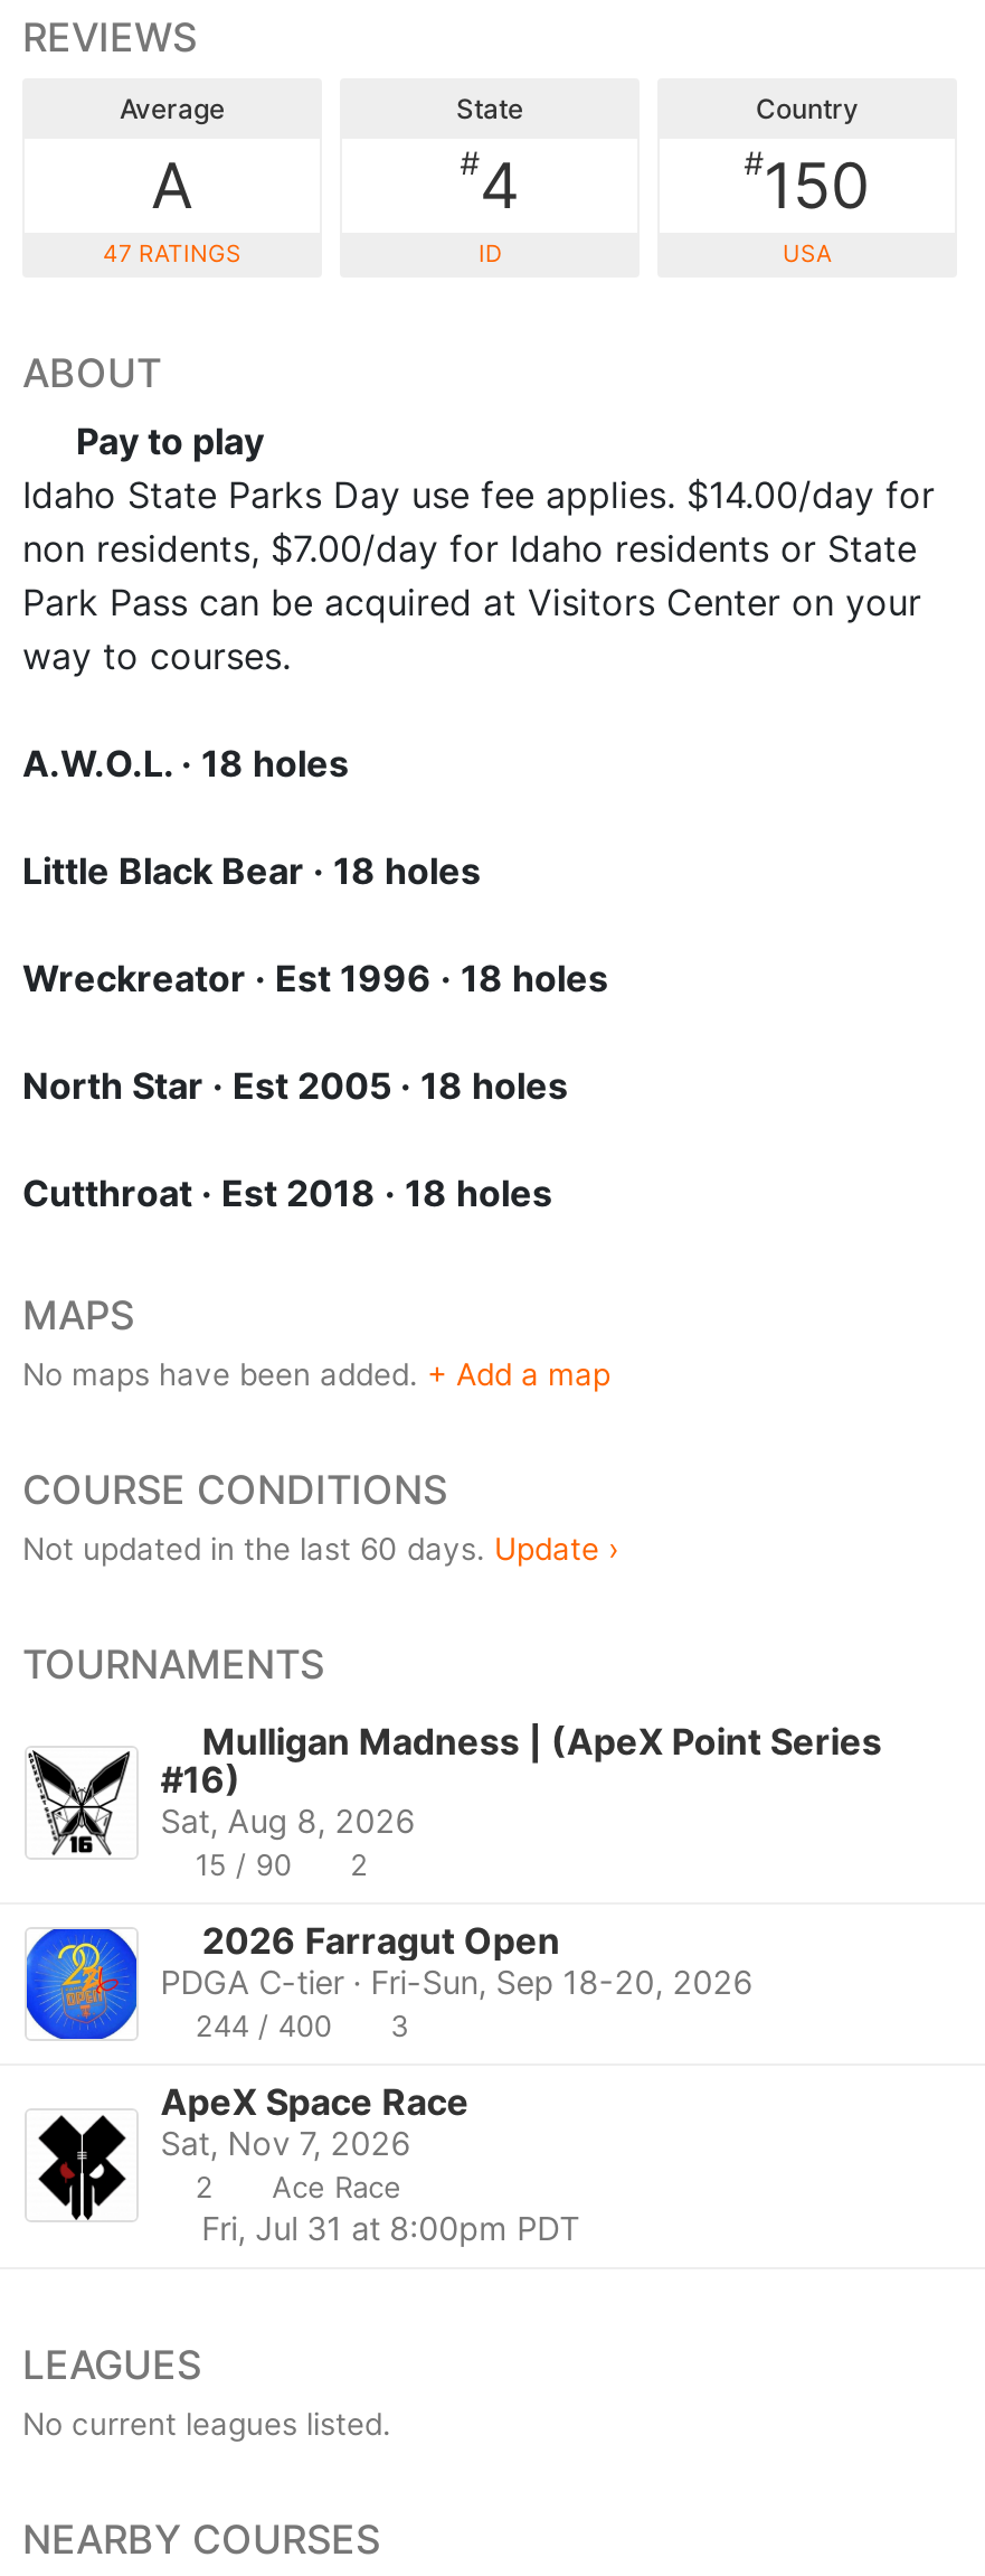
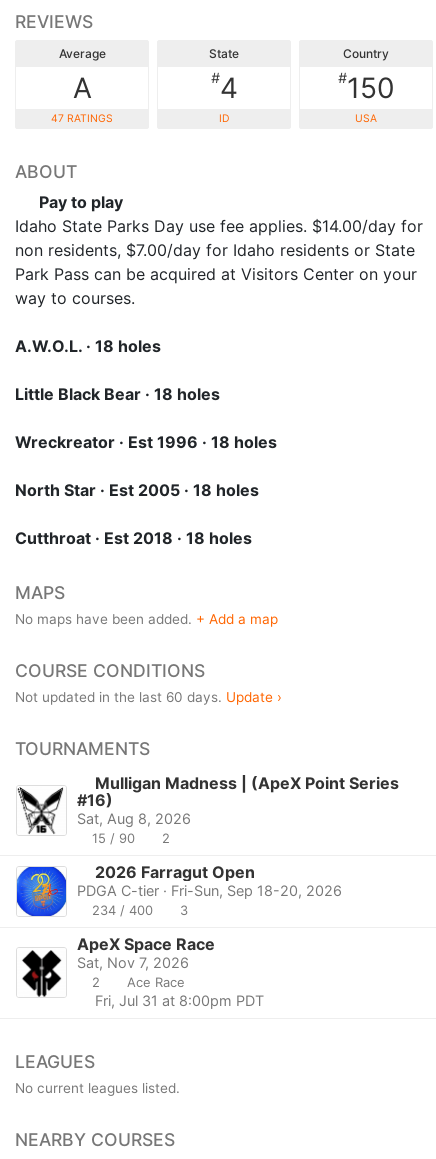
[195,2007,408,2043] 244 / 400 3 -> [92,902,188,918] 234 / 400 3

